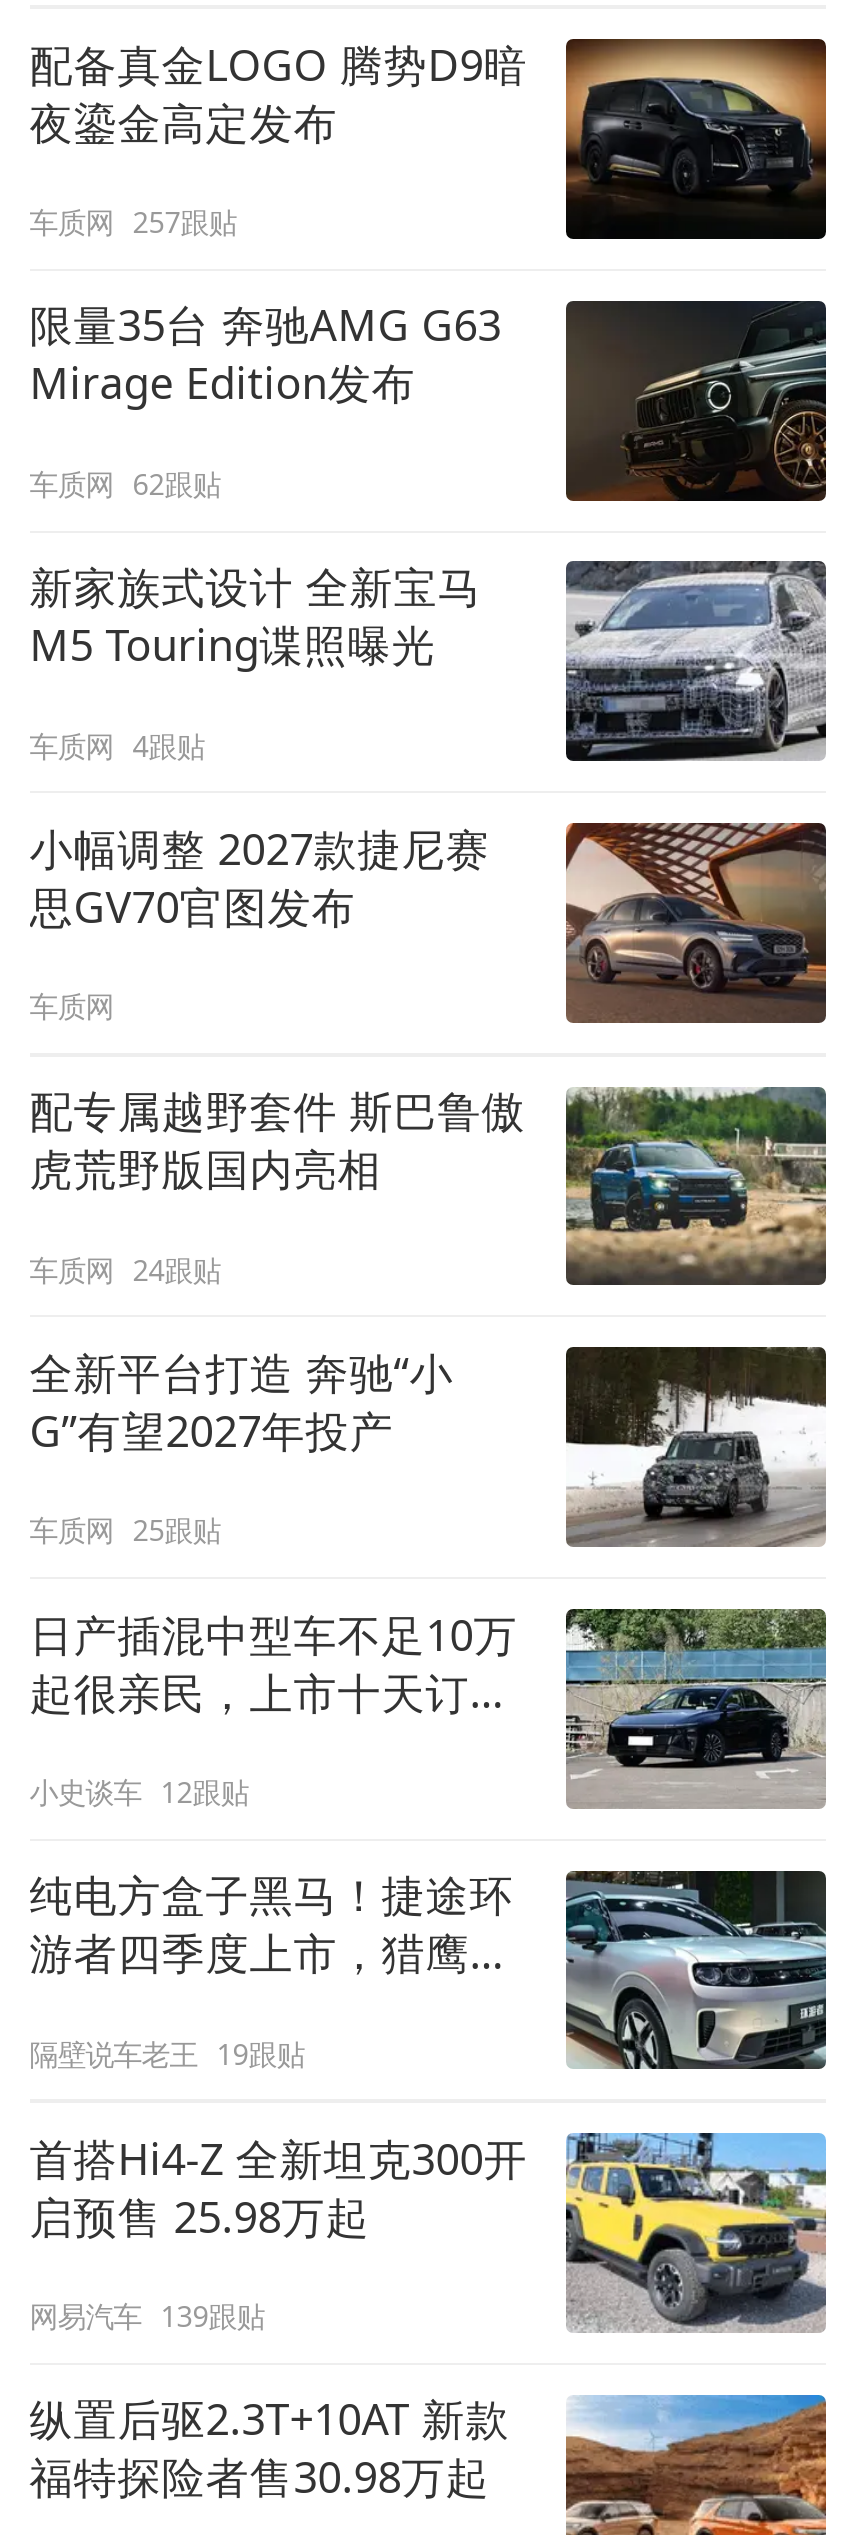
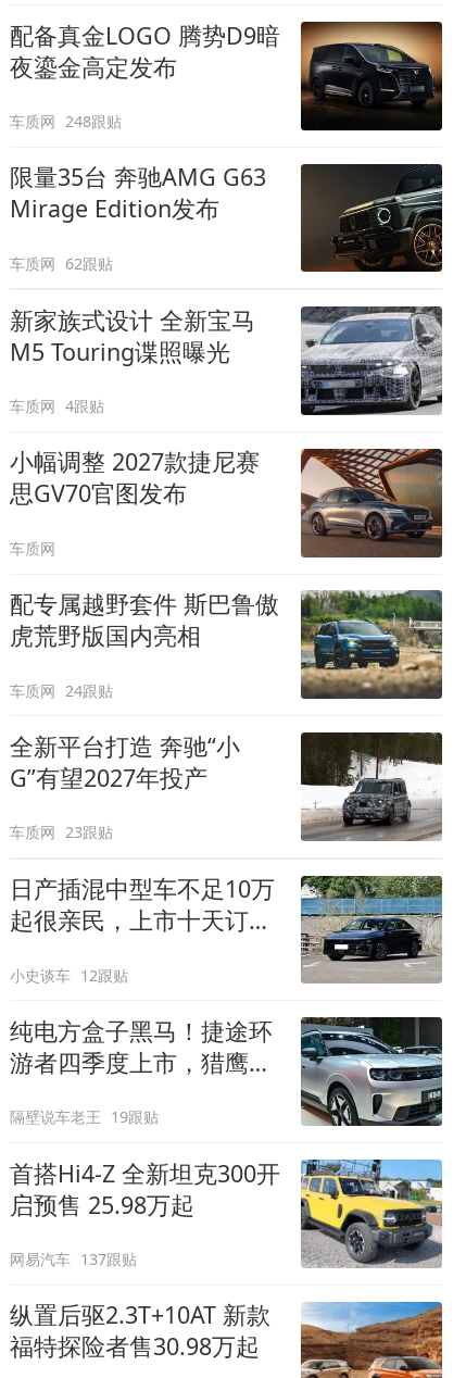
[29,203,237,241] 车质网 257跟贴 -> [9,111,122,132] 车质网 248跟贴
[29,1511,221,1549] 车质网 25跟贴 -> [9,822,113,842] 车质网 23跟贴
[29,2297,265,2335] 网易汽车 139跟贴 -> [9,1249,137,1269] 网易汽车 137跟贴

